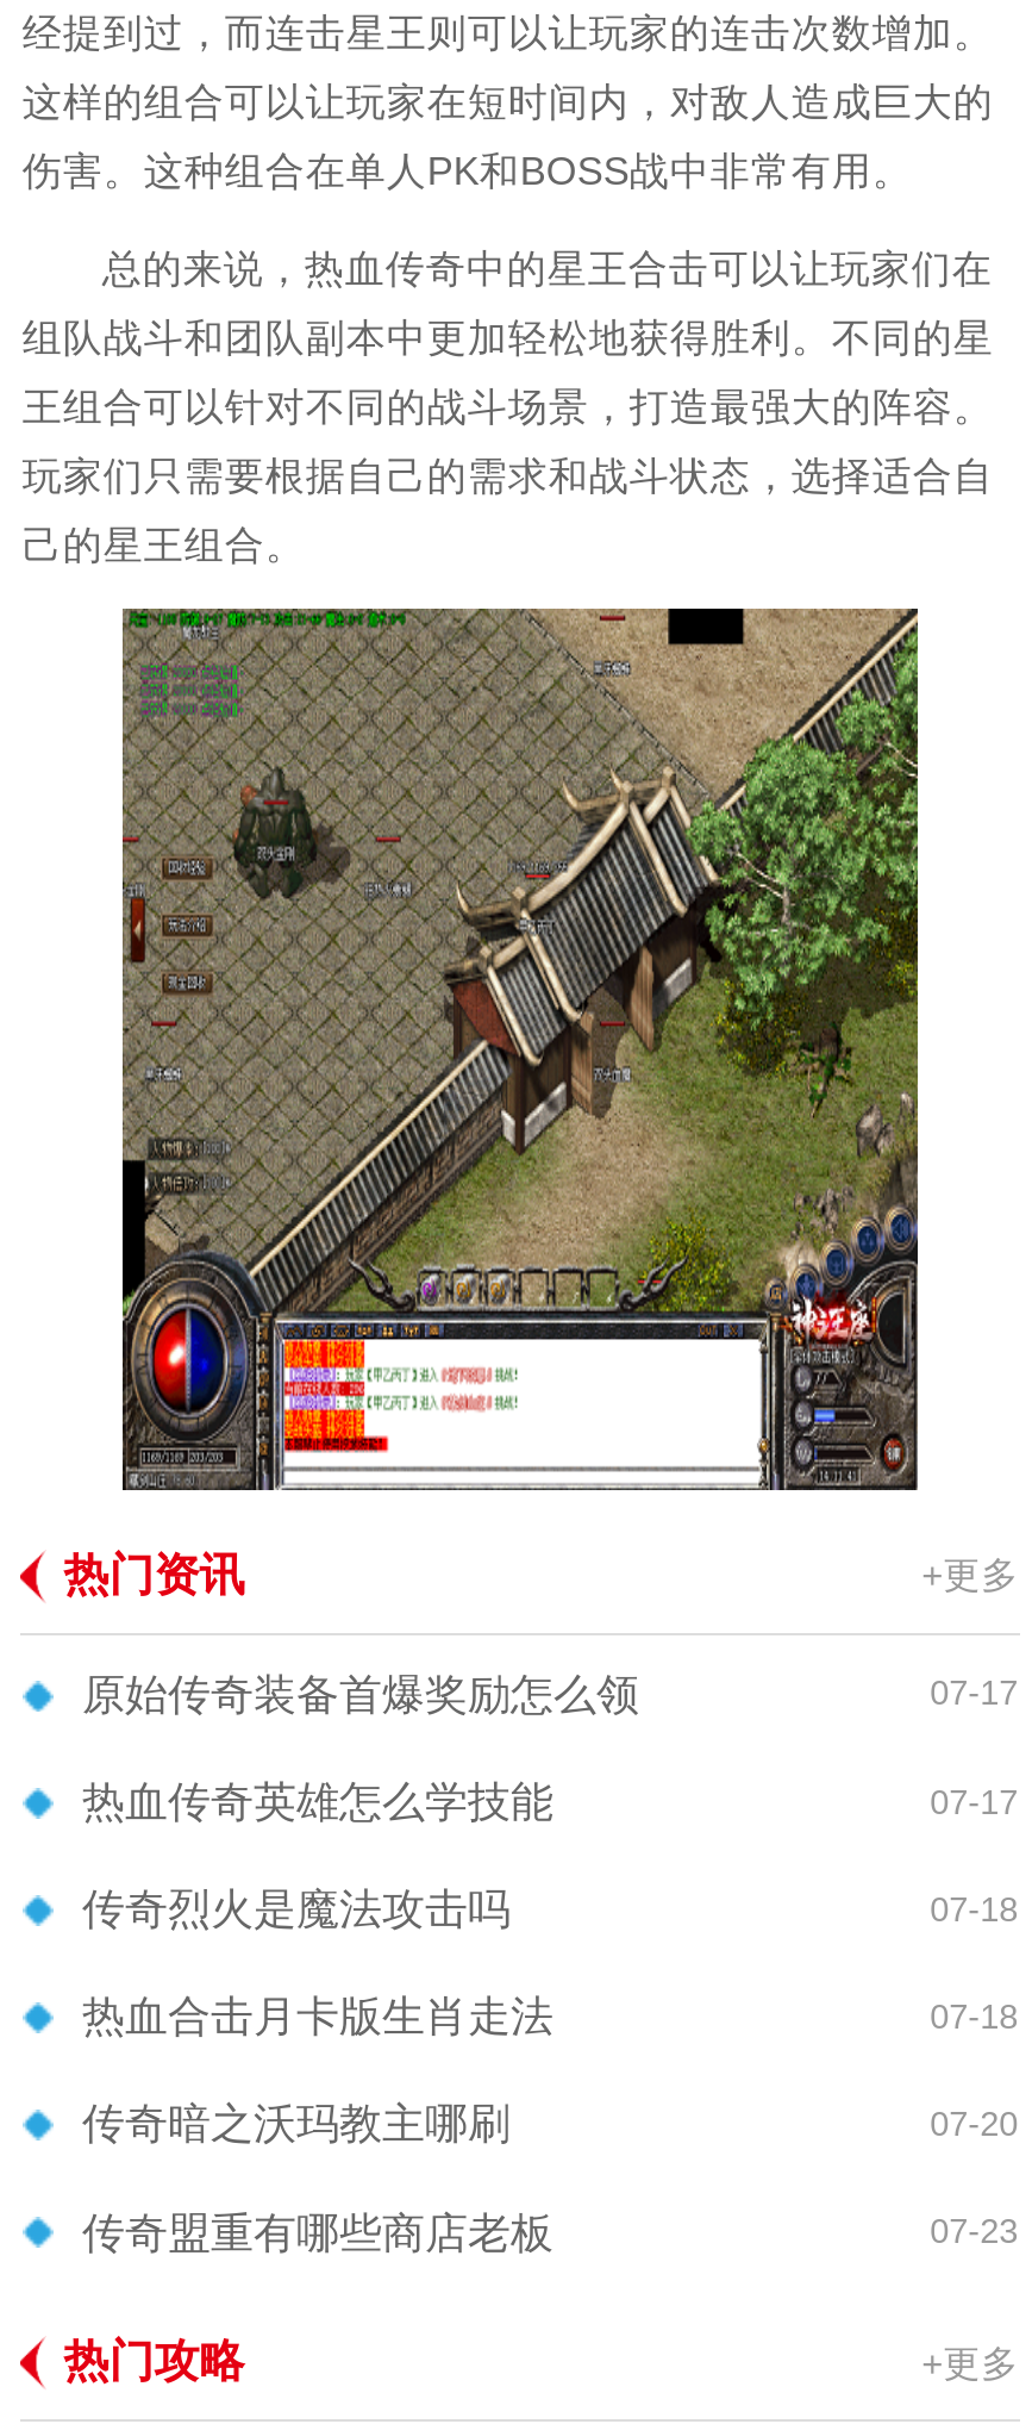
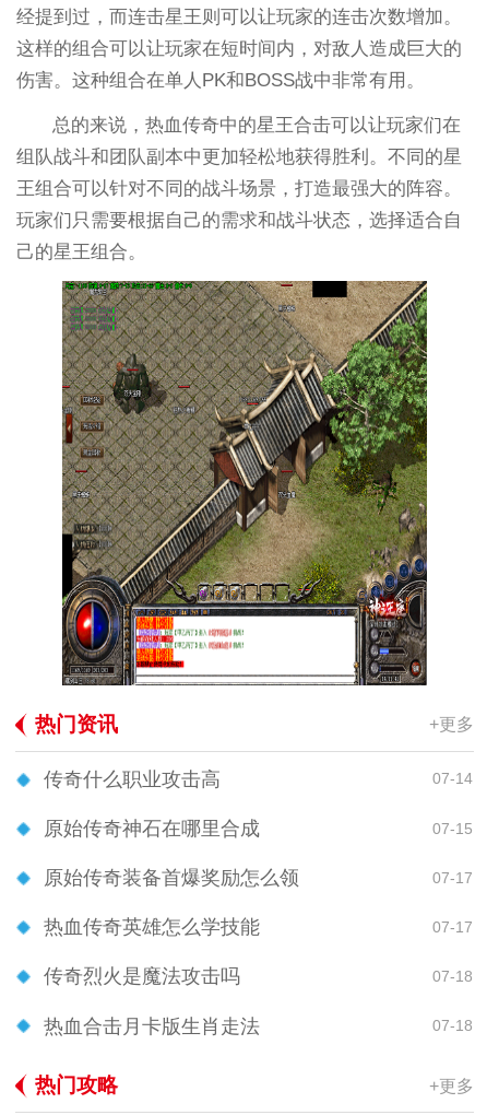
none -> [44,768,473,840] 传奇什么职业攻击高 | 07-14 | 原始传奇神石在哪里合成 | 07-15
moved [82,1671,1018,2041] -> [44,867,473,1037]: 原始传奇装备首爆奖励怎么领 | 07-17 | 热血传奇英雄怎么学技能 | 07-17 | 传奇烈火是魔法攻击吗 | 07-18 | 热血合击月卡版生肖走法 | 07-18
[82,2101,1018,2256] 传奇暗之沃玛教主哪刷 | 07-20 | 传奇盟重有哪些商店老板 | 07-23 -> none

